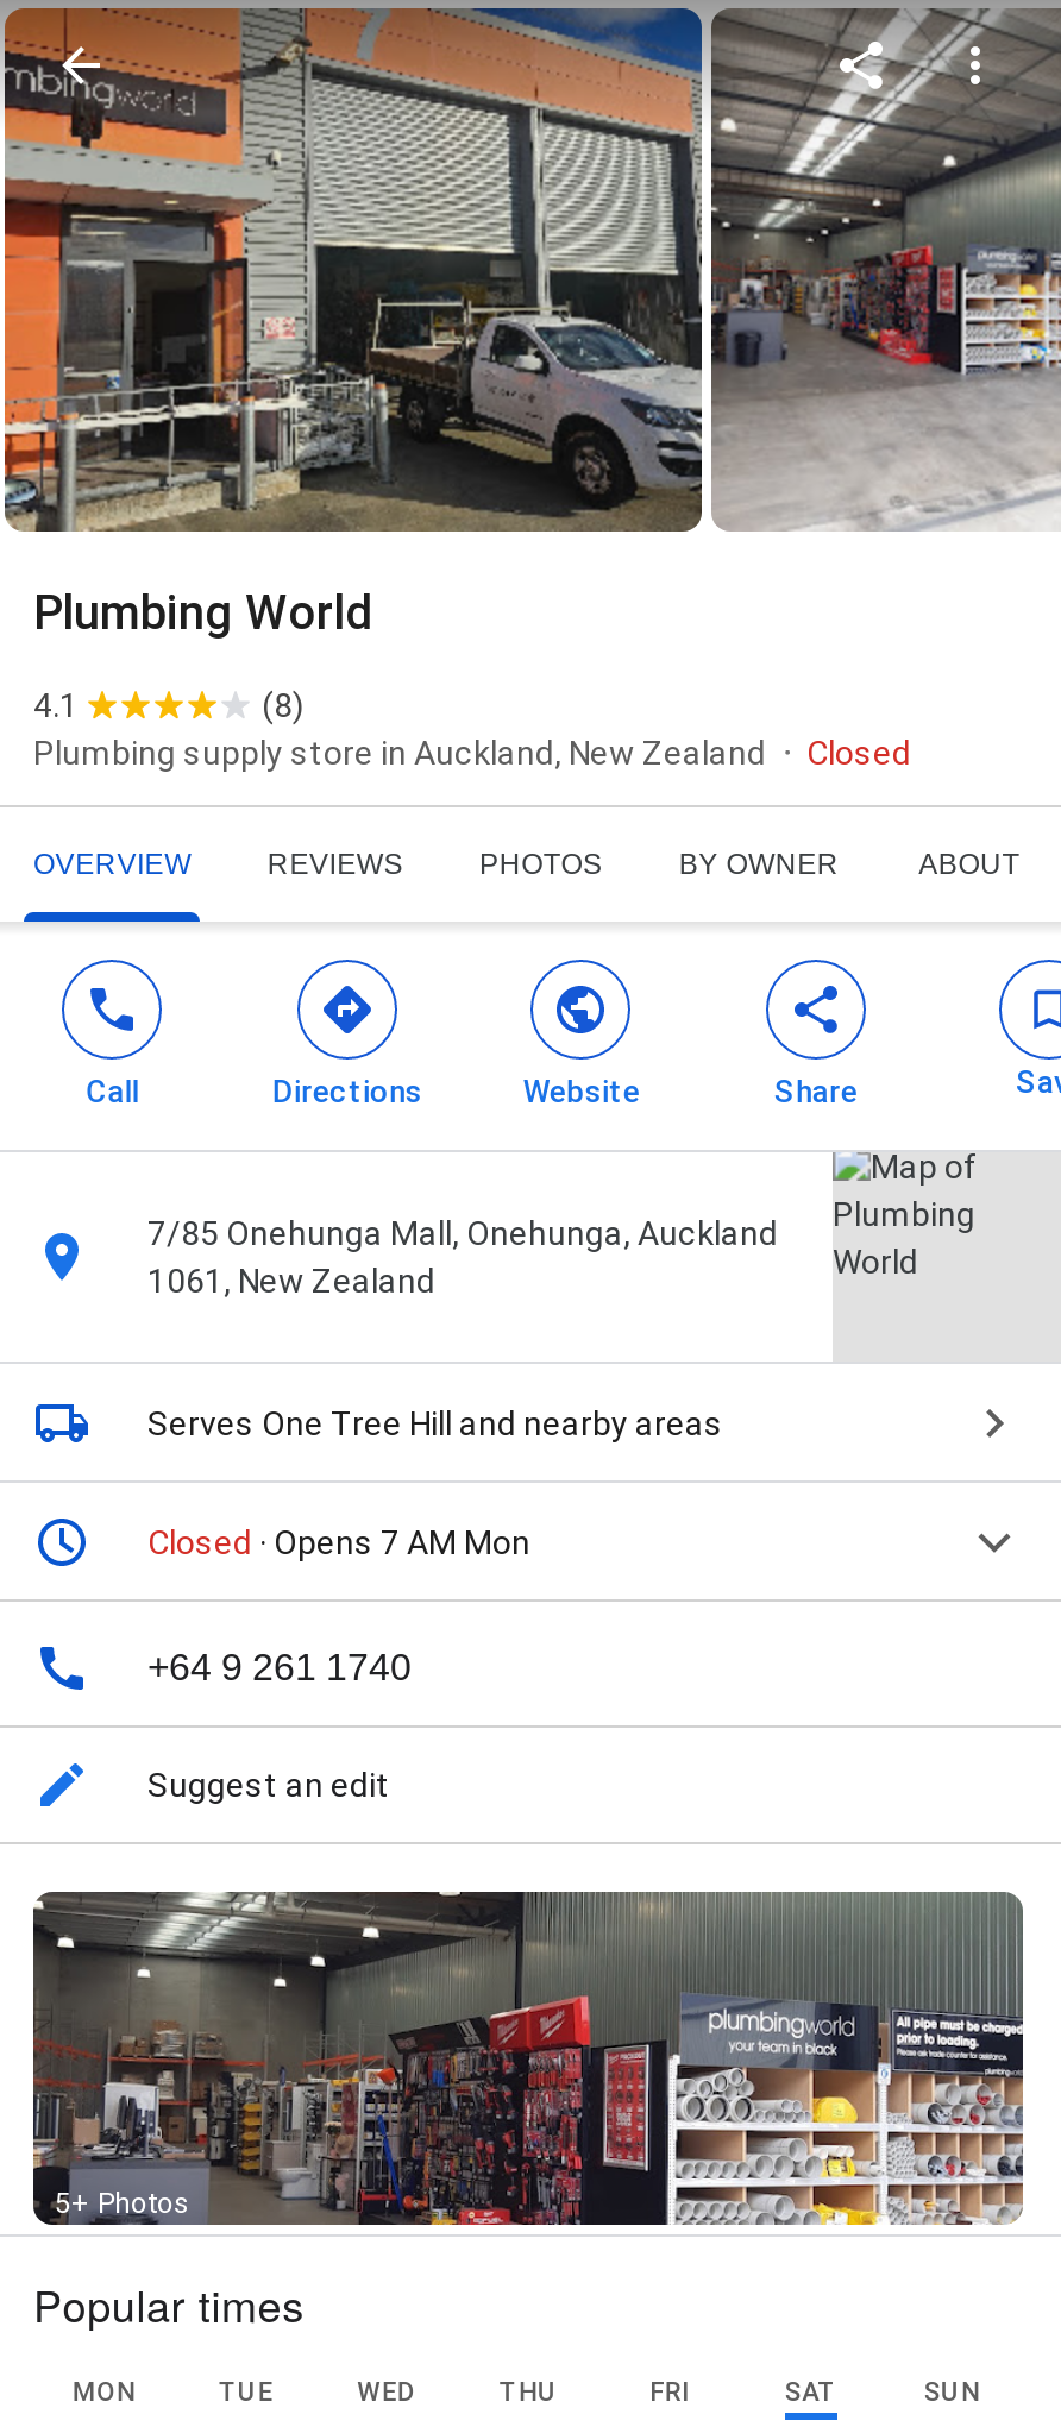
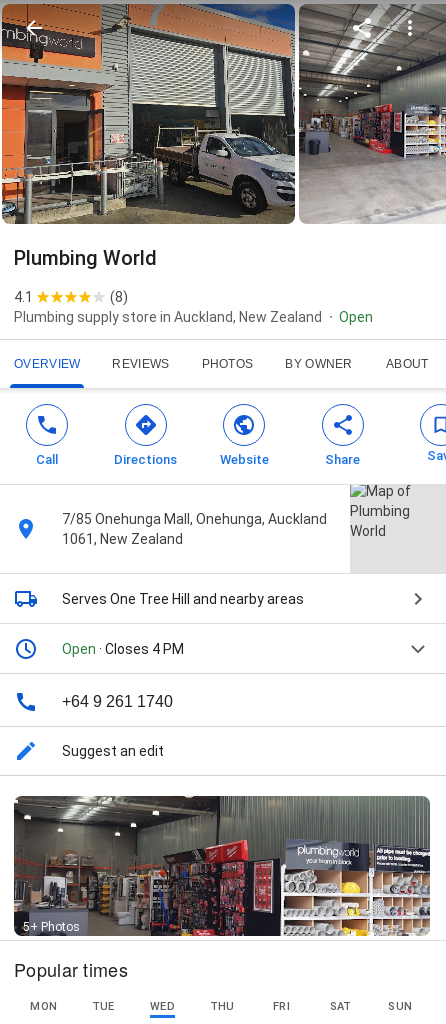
[806,734,911,772] Closed -> [339,309,373,325] Open
[147,1524,530,1562] Closed · Opens 7 AM Mon -> [62,641,184,657] Open · Closes 4 PM

